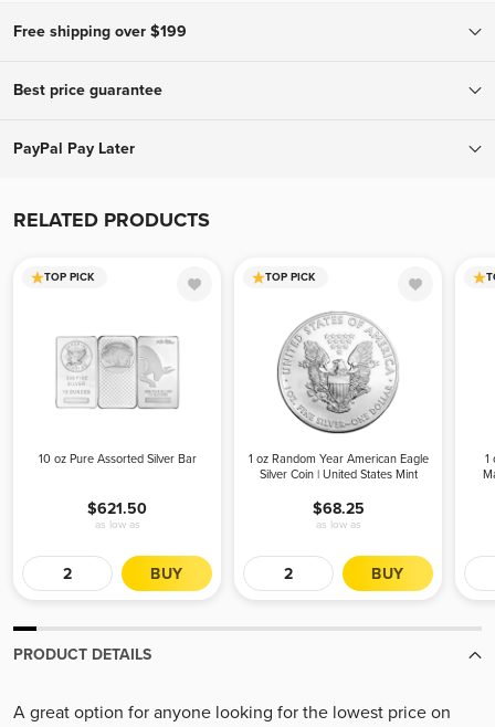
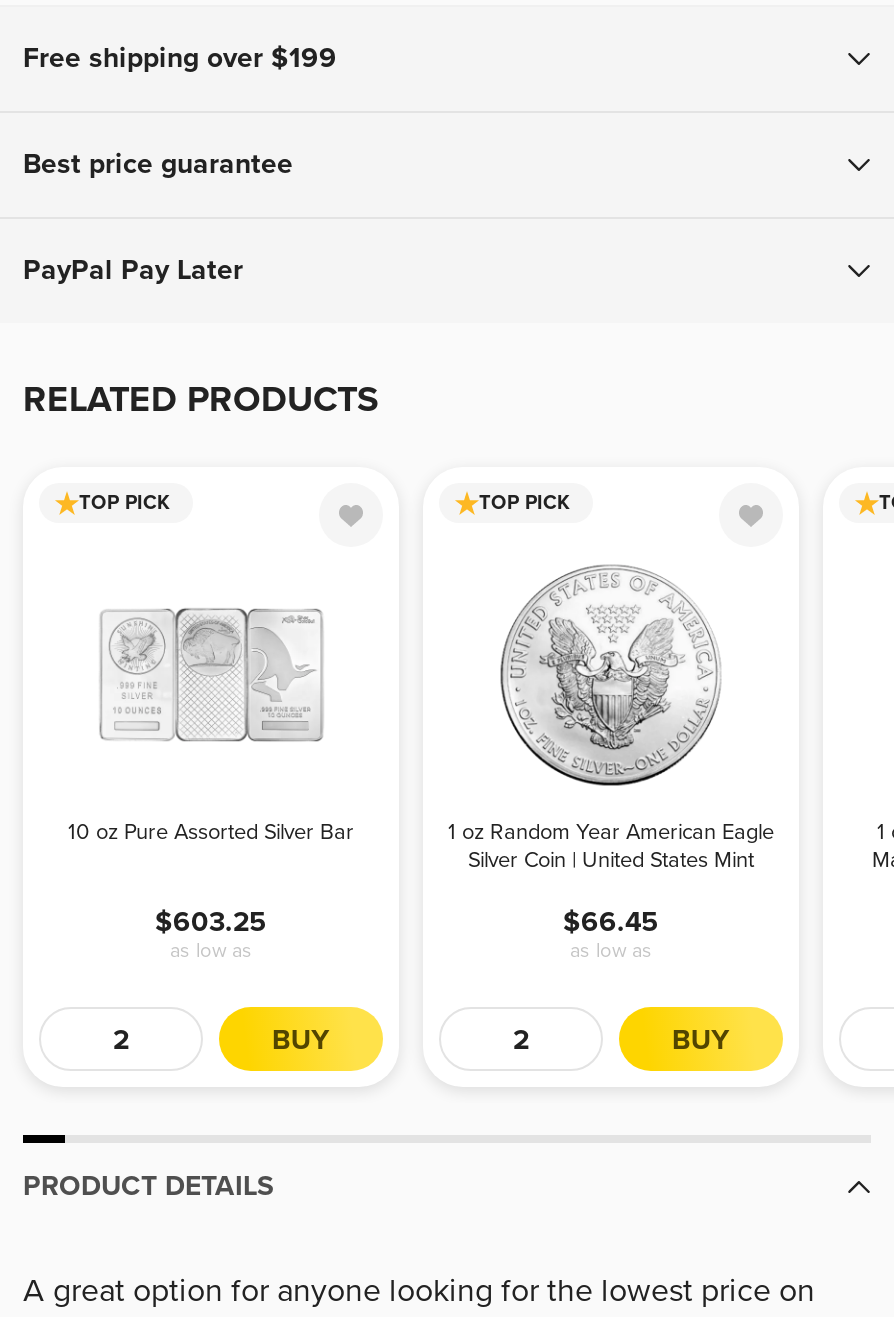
[87,499,147,518] $621.50 -> [155,904,267,938] $603.25
[312,499,364,518] $68.25 -> [563,904,659,938] $66.45

